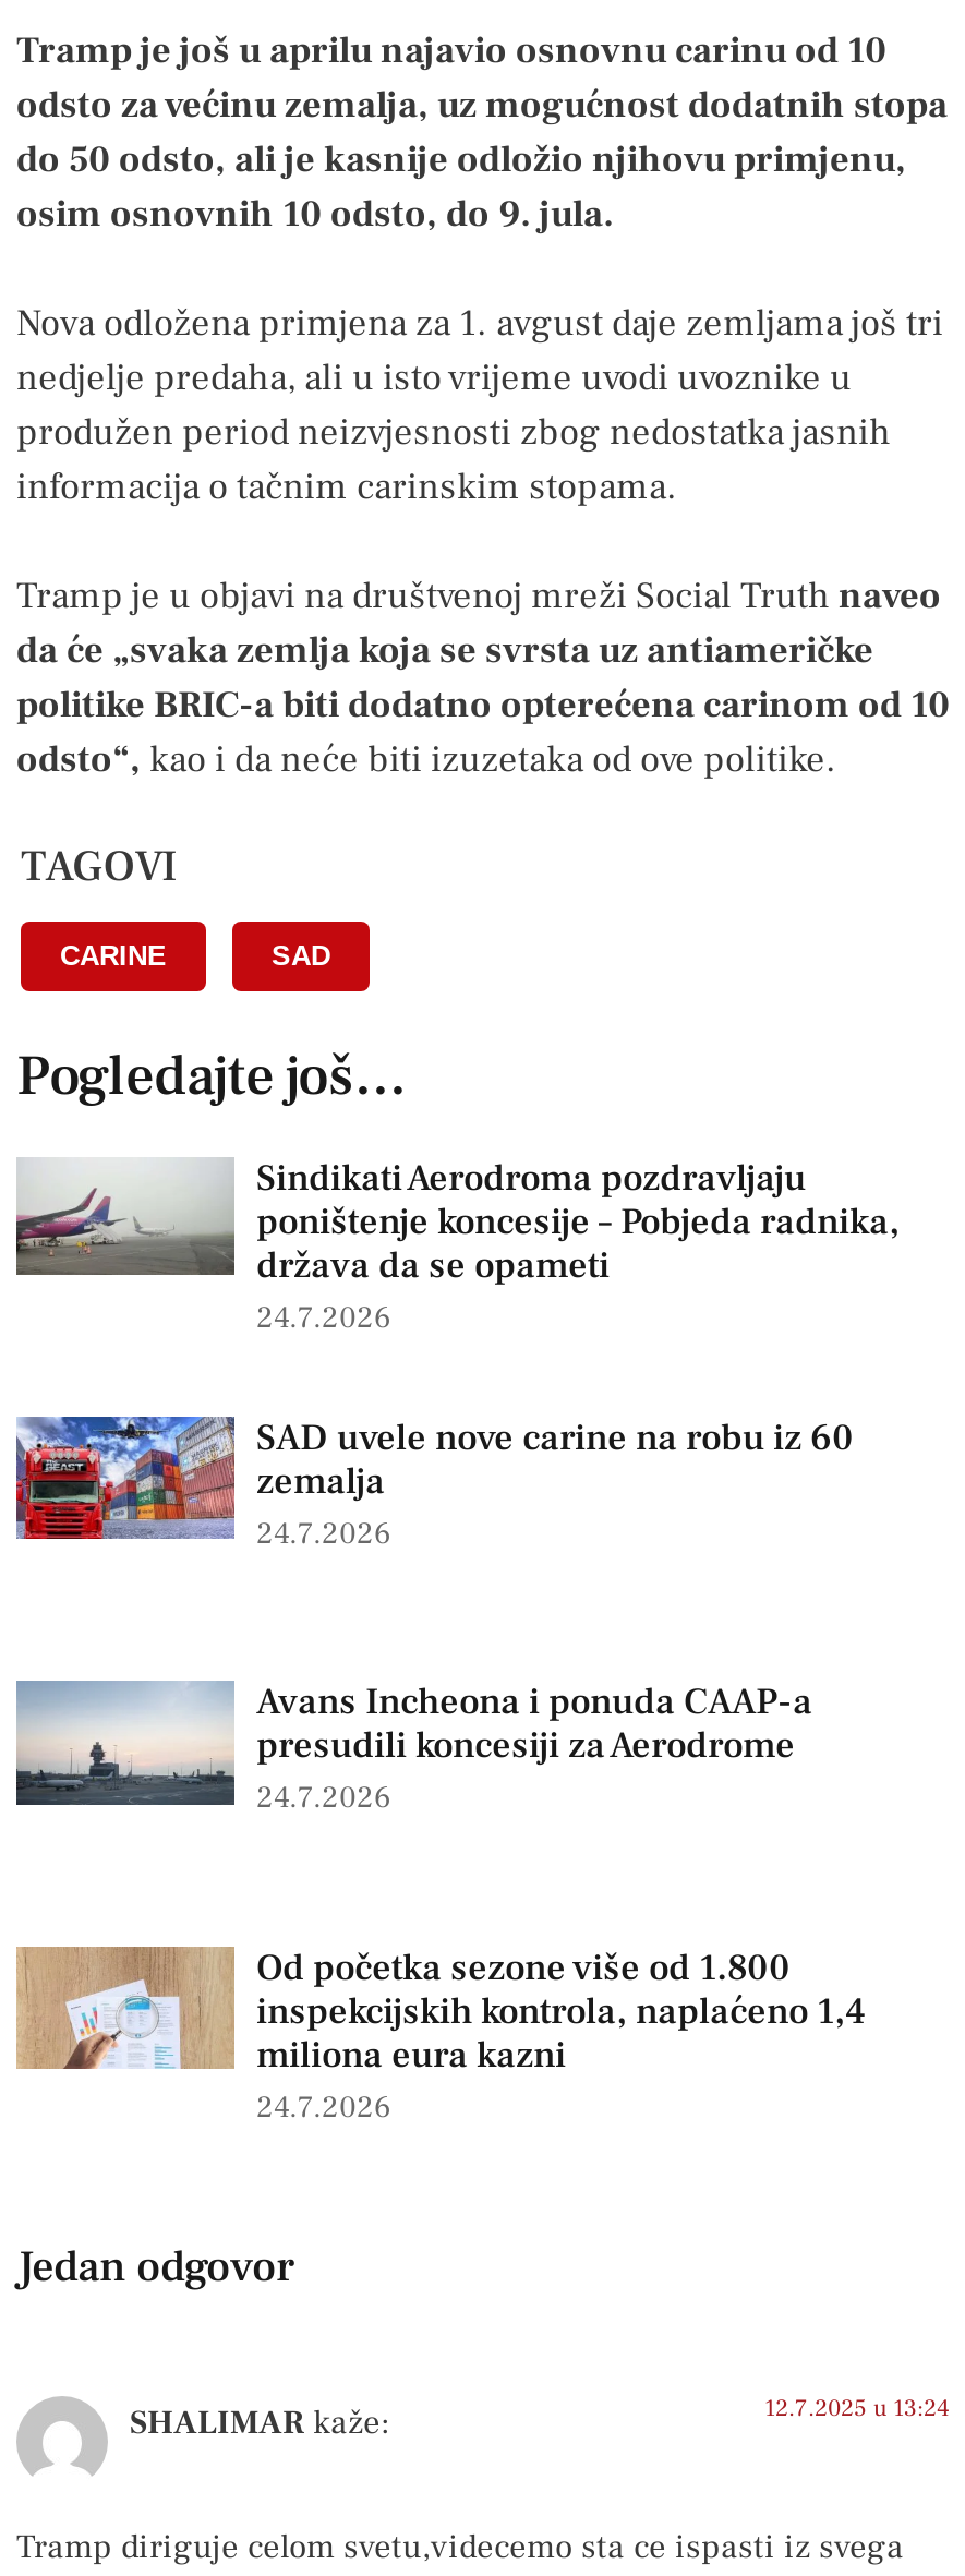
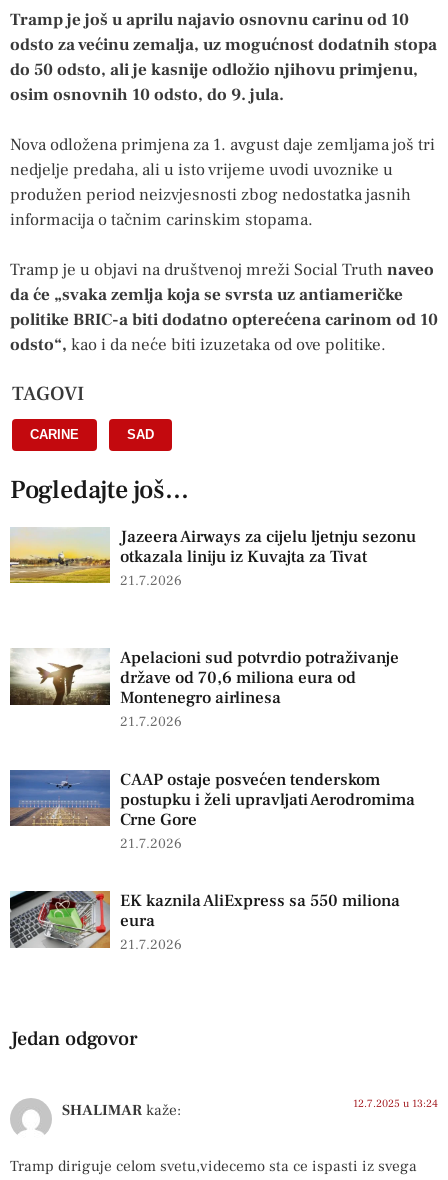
[16,1154,900,1338] [image] | Sindikati Aerodroma pozdravljaju | poništenje koncesije – Pobjeda radnika, | država da se opameti | 24.7.2026 -> [10,526,416,590] [image] | Jazeera Airways za cijelu ljetnju sezonu | otkazala liniju iz Kuvajta za Tivat | 21.7.2026
[14,1414,854,1553] [image] | SAD uvele nove carine na robu iz 60 | zemalja | 24.7.2026 -> [9,647,399,731] [image] | Apelacioni sud potvrdio potraživanje | države od 70,6 miliona eura od | Montenegro airlinesa | 21.7.2026
[16,1679,812,1819] [image] | Avans Incheona i ponuda CAAP-a | presudili koncesiji za Aerodrome | 24.7.2026 -> [10,769,415,853] [image] | CAAP ostaje posvećen tenderskom | postupku i želi upravljati Aerodromima | Crne Gore | 21.7.2026
[16,1944,865,2127] [image] | Od početka sezone više od 1.800 | inspekcijskih kontrola, naplaćeno 1,4 | miliona eura kazni | 24.7.2026 -> [9,890,400,954] [image] | EK kaznila AliExpress sa 550 miliona | eura | 21.7.2026

